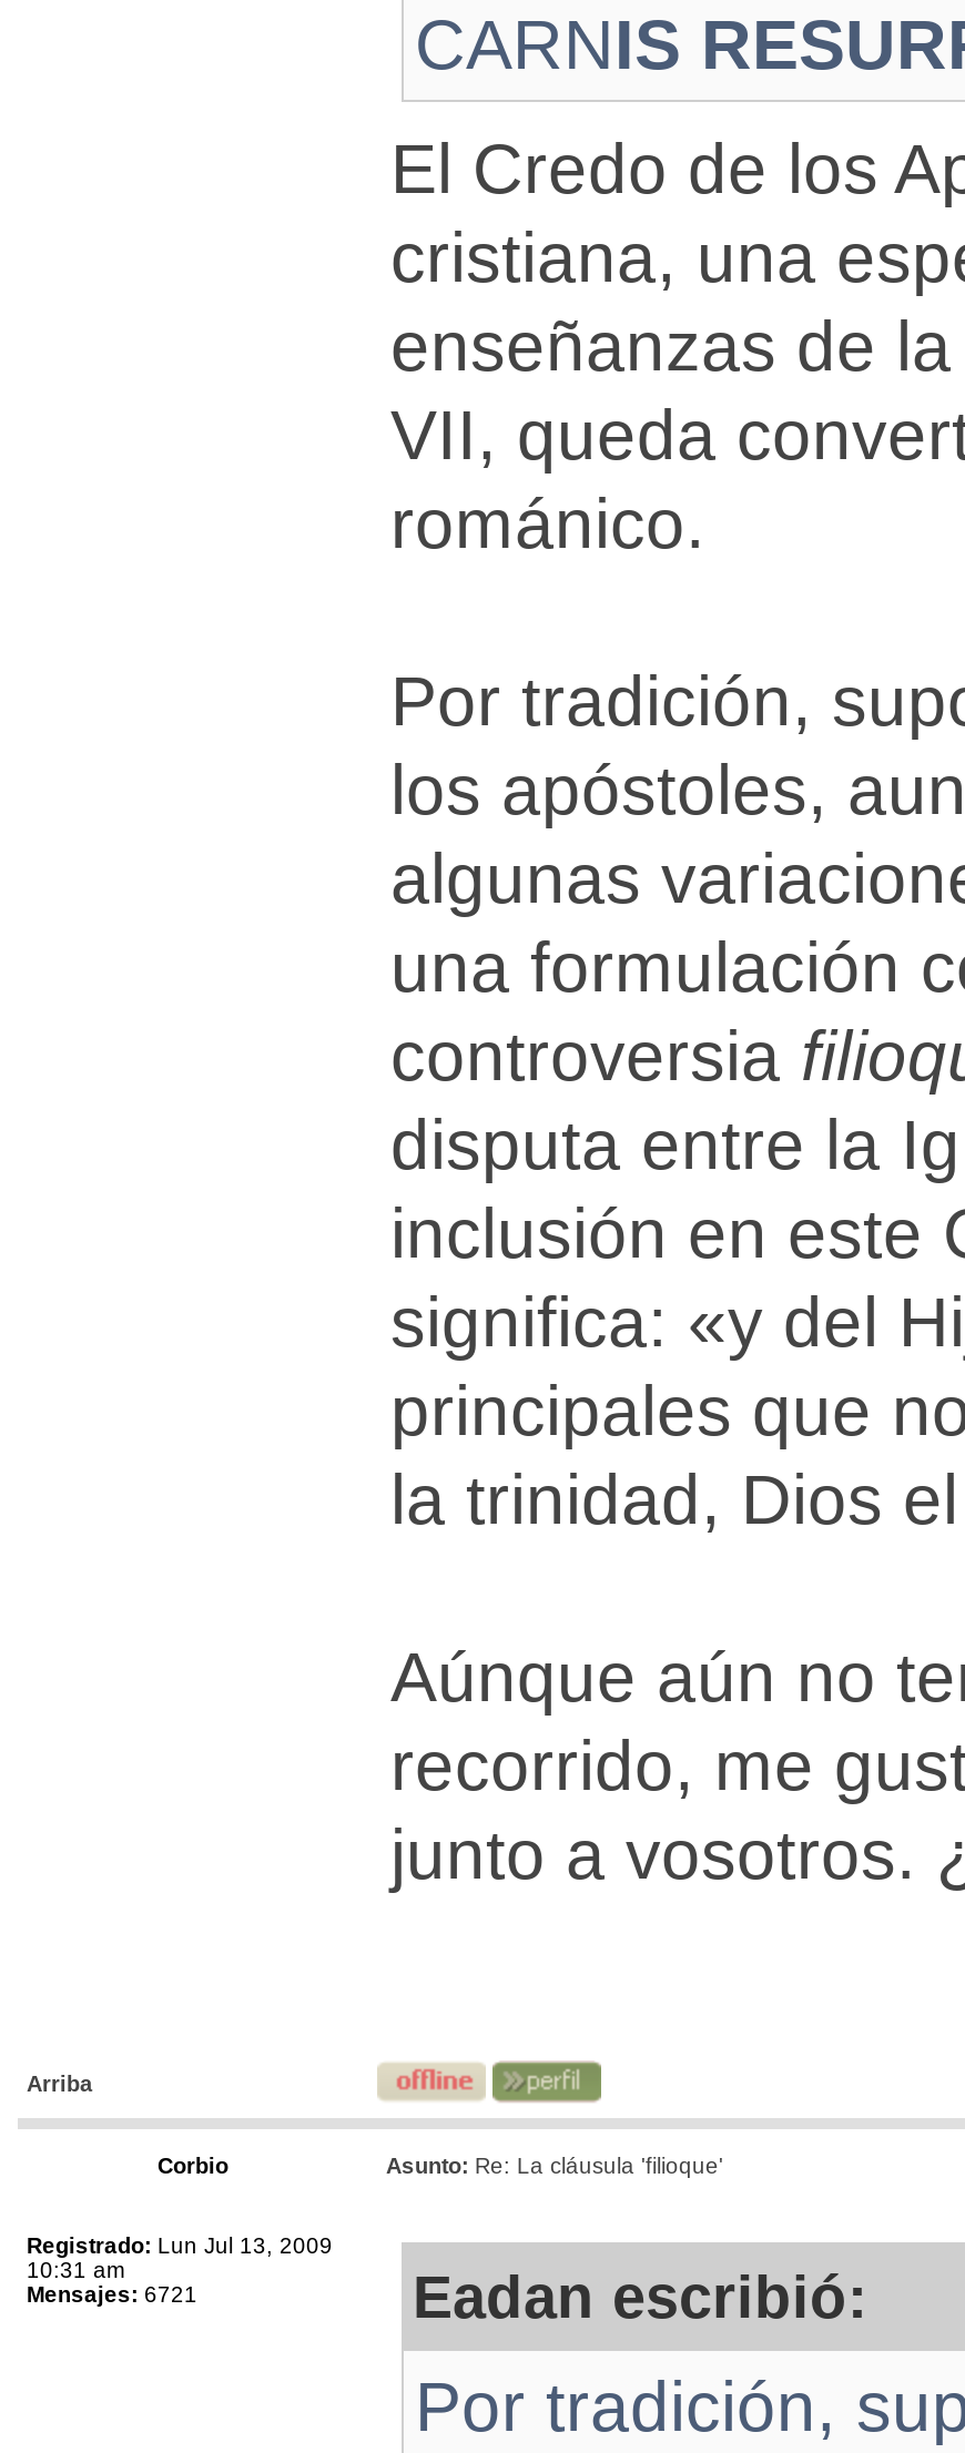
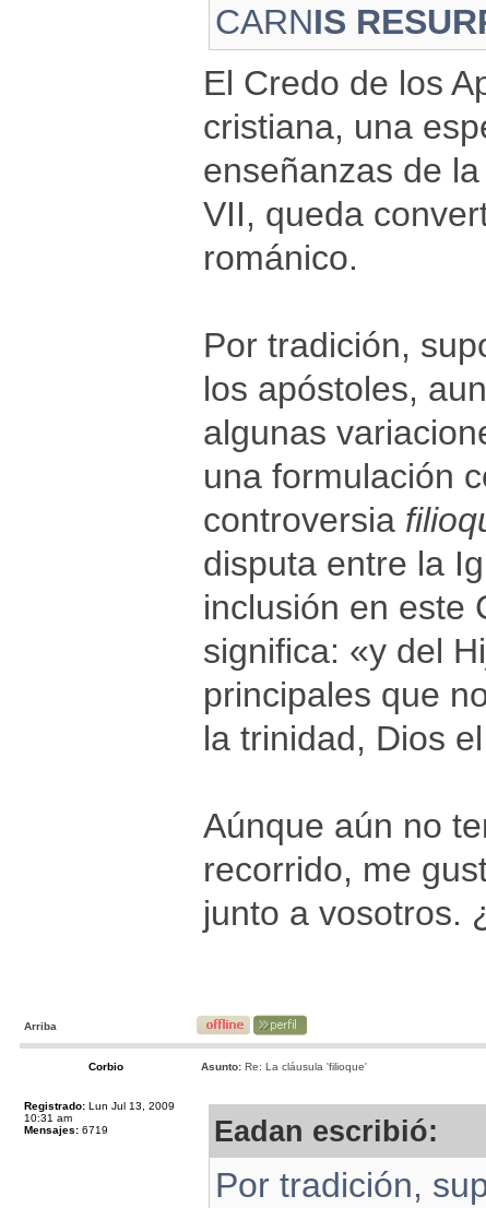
[27,2282,197,2307] Mensajes: 6721 -> [24,1124,108,1136] Mensajes: 6719

